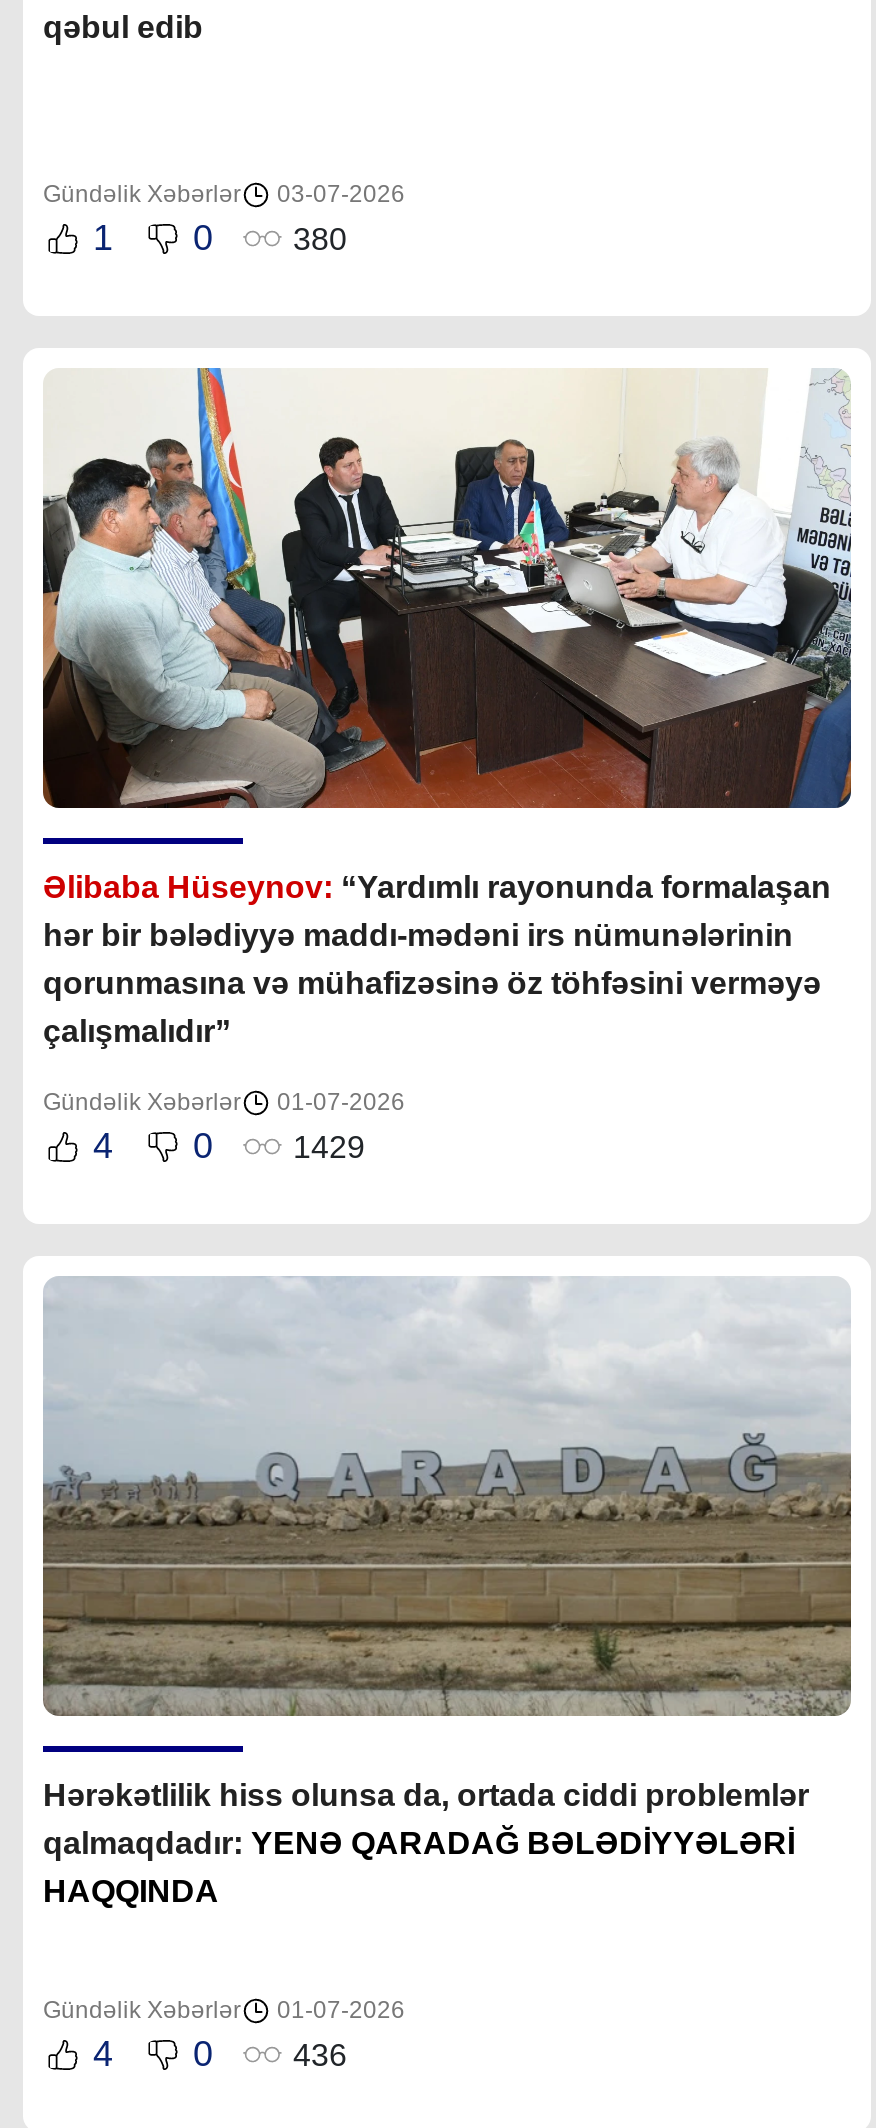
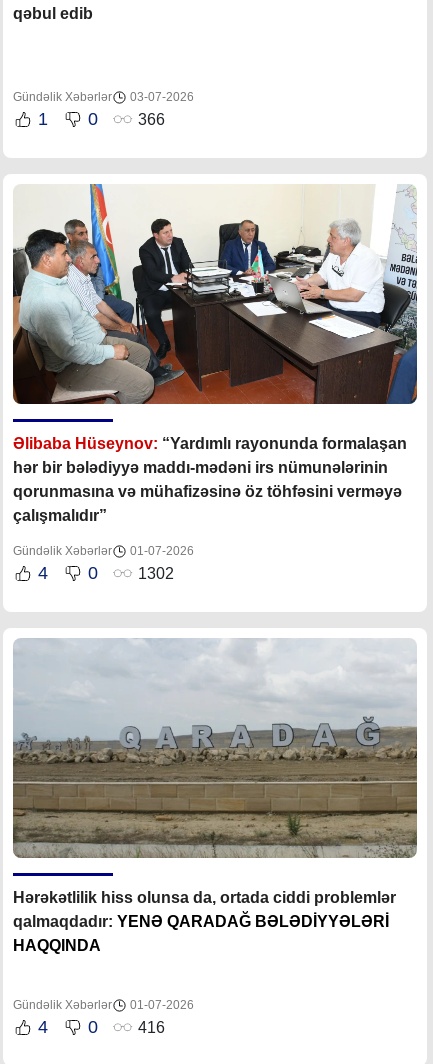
[293,221,347,255] 380 -> [138,110,165,127] 366
[293,1129,365,1163] 1429 -> [138,564,174,581] 1302
[293,2037,347,2071] 436 -> [138,1018,165,1035] 416

